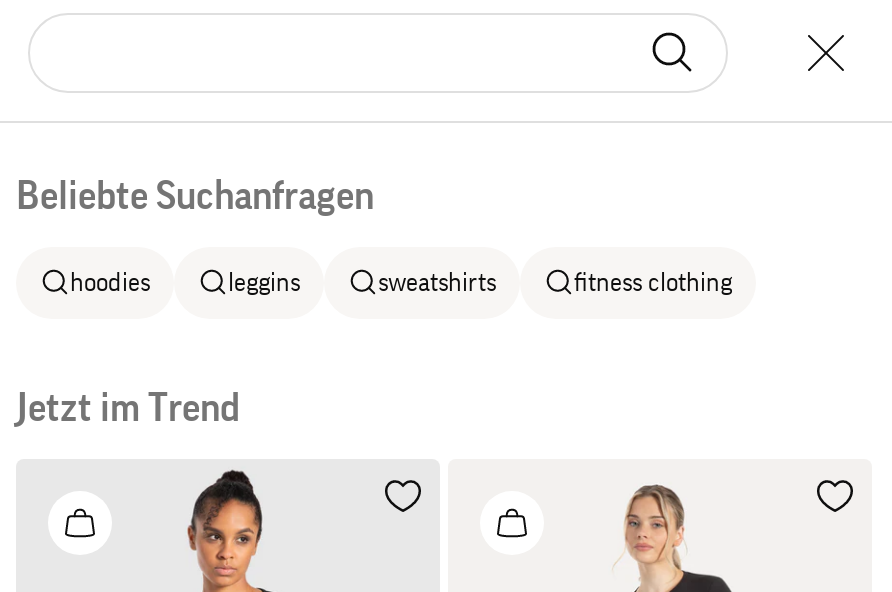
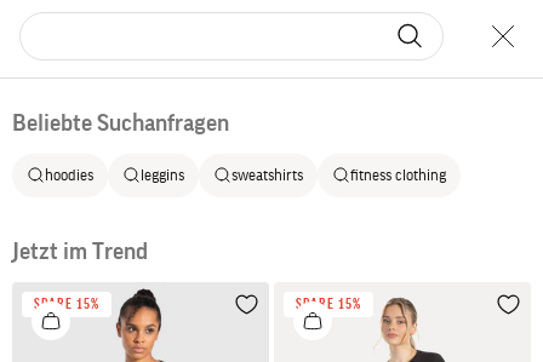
none -> [34,296,99,311] SPARE 15%
none -> [296,296,361,311] SPARE 15%

